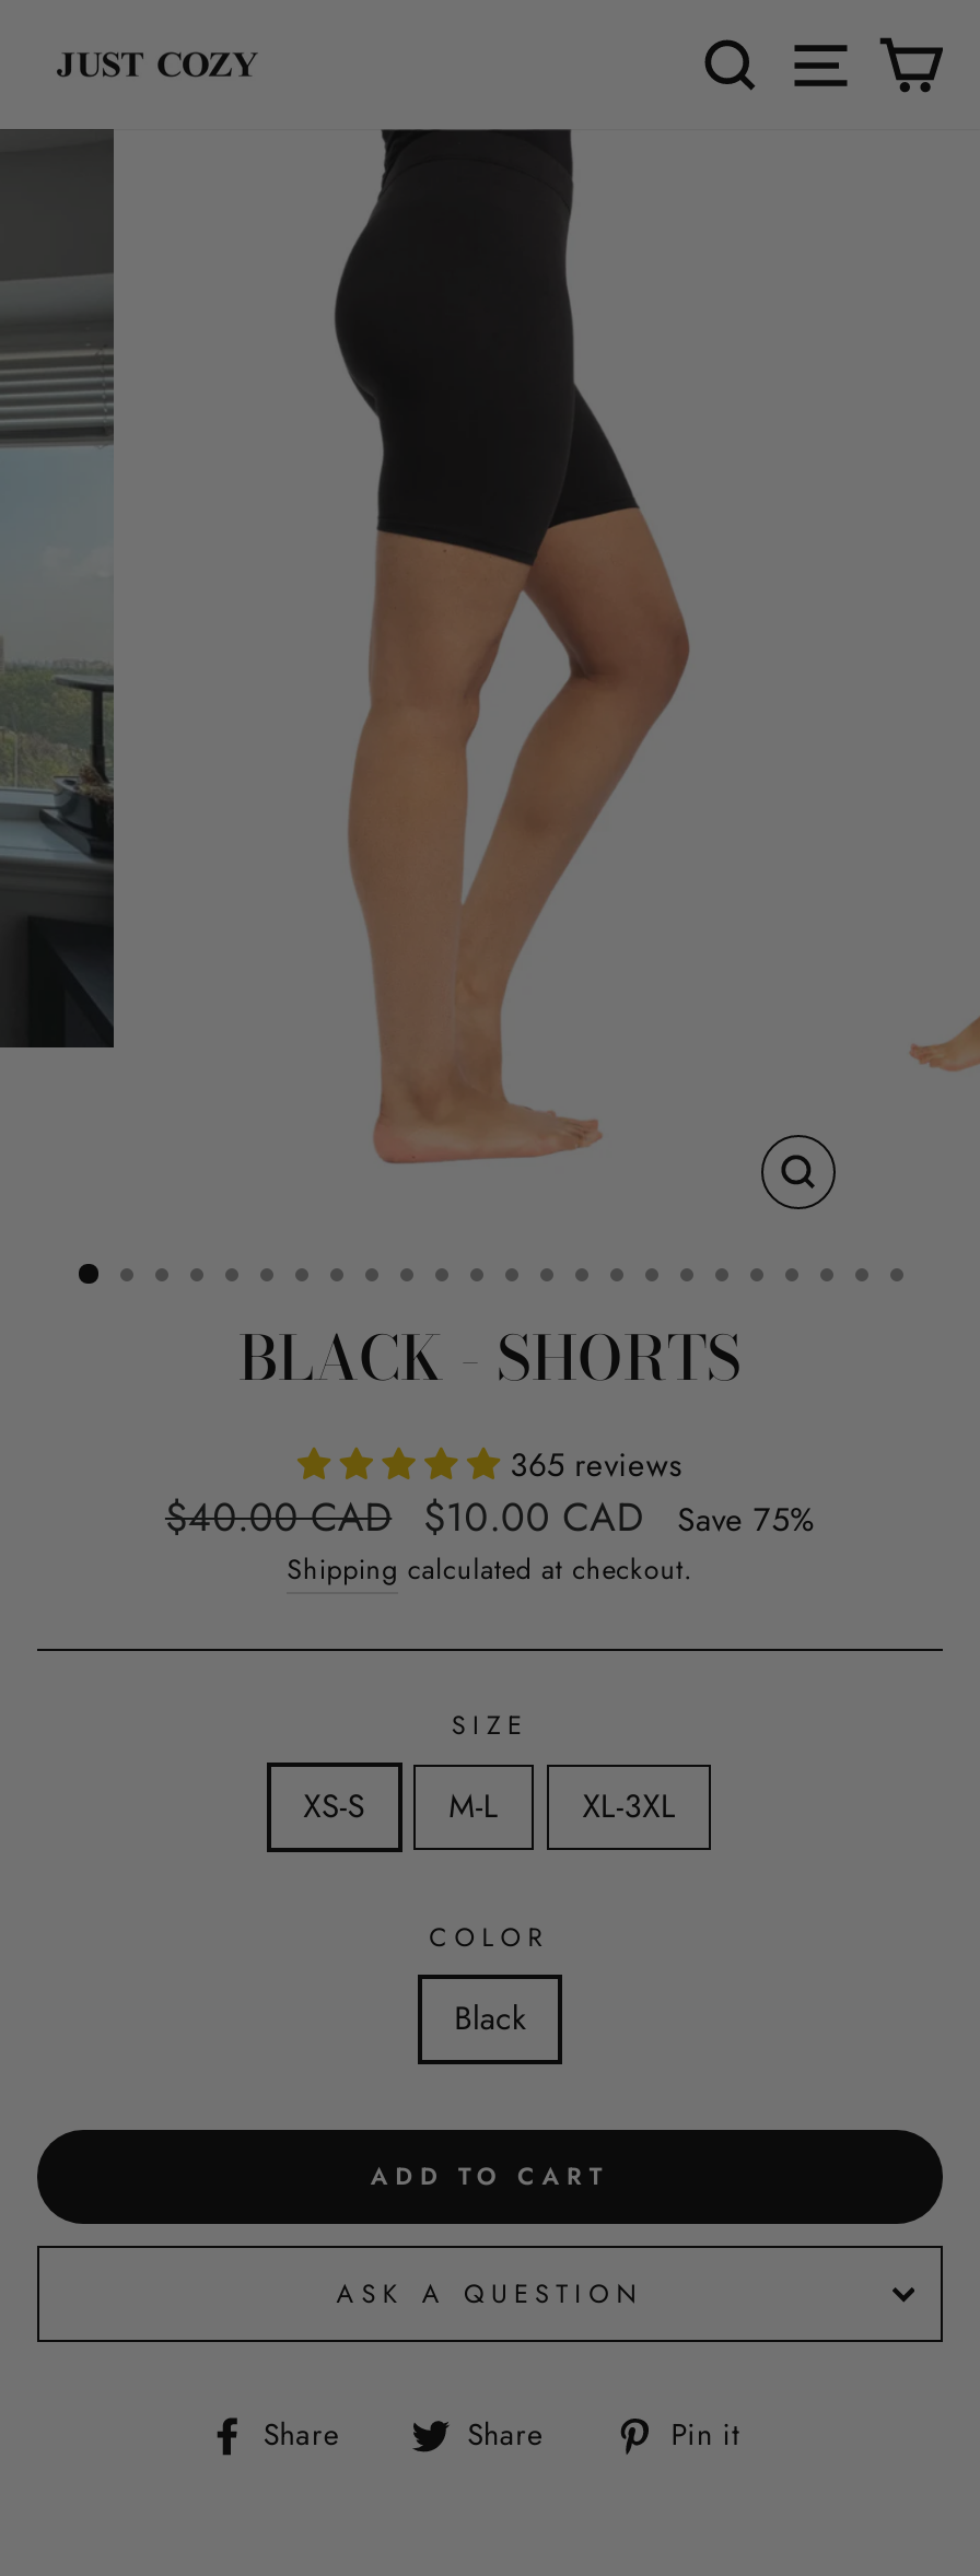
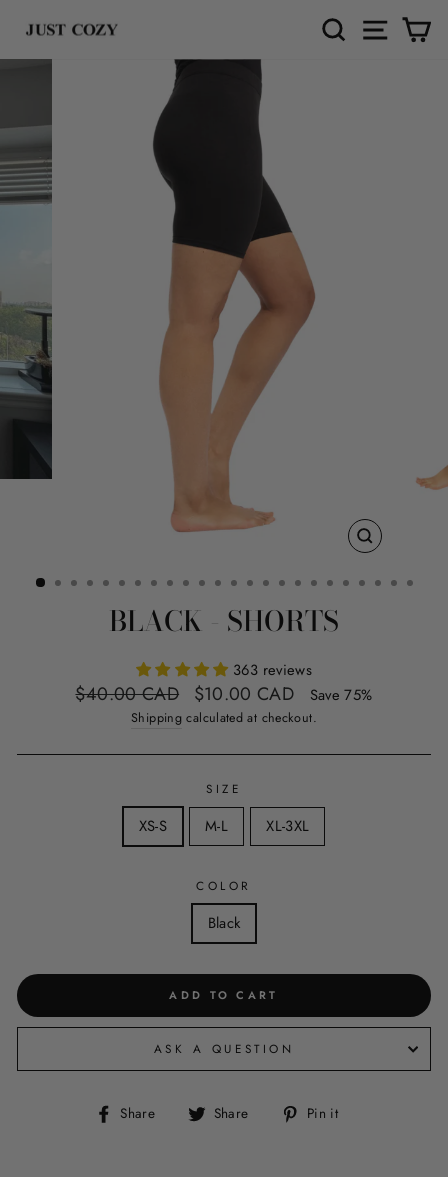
[510,1441,683,1489] 365 reviews -> [233,659,312,681] 363 reviews

